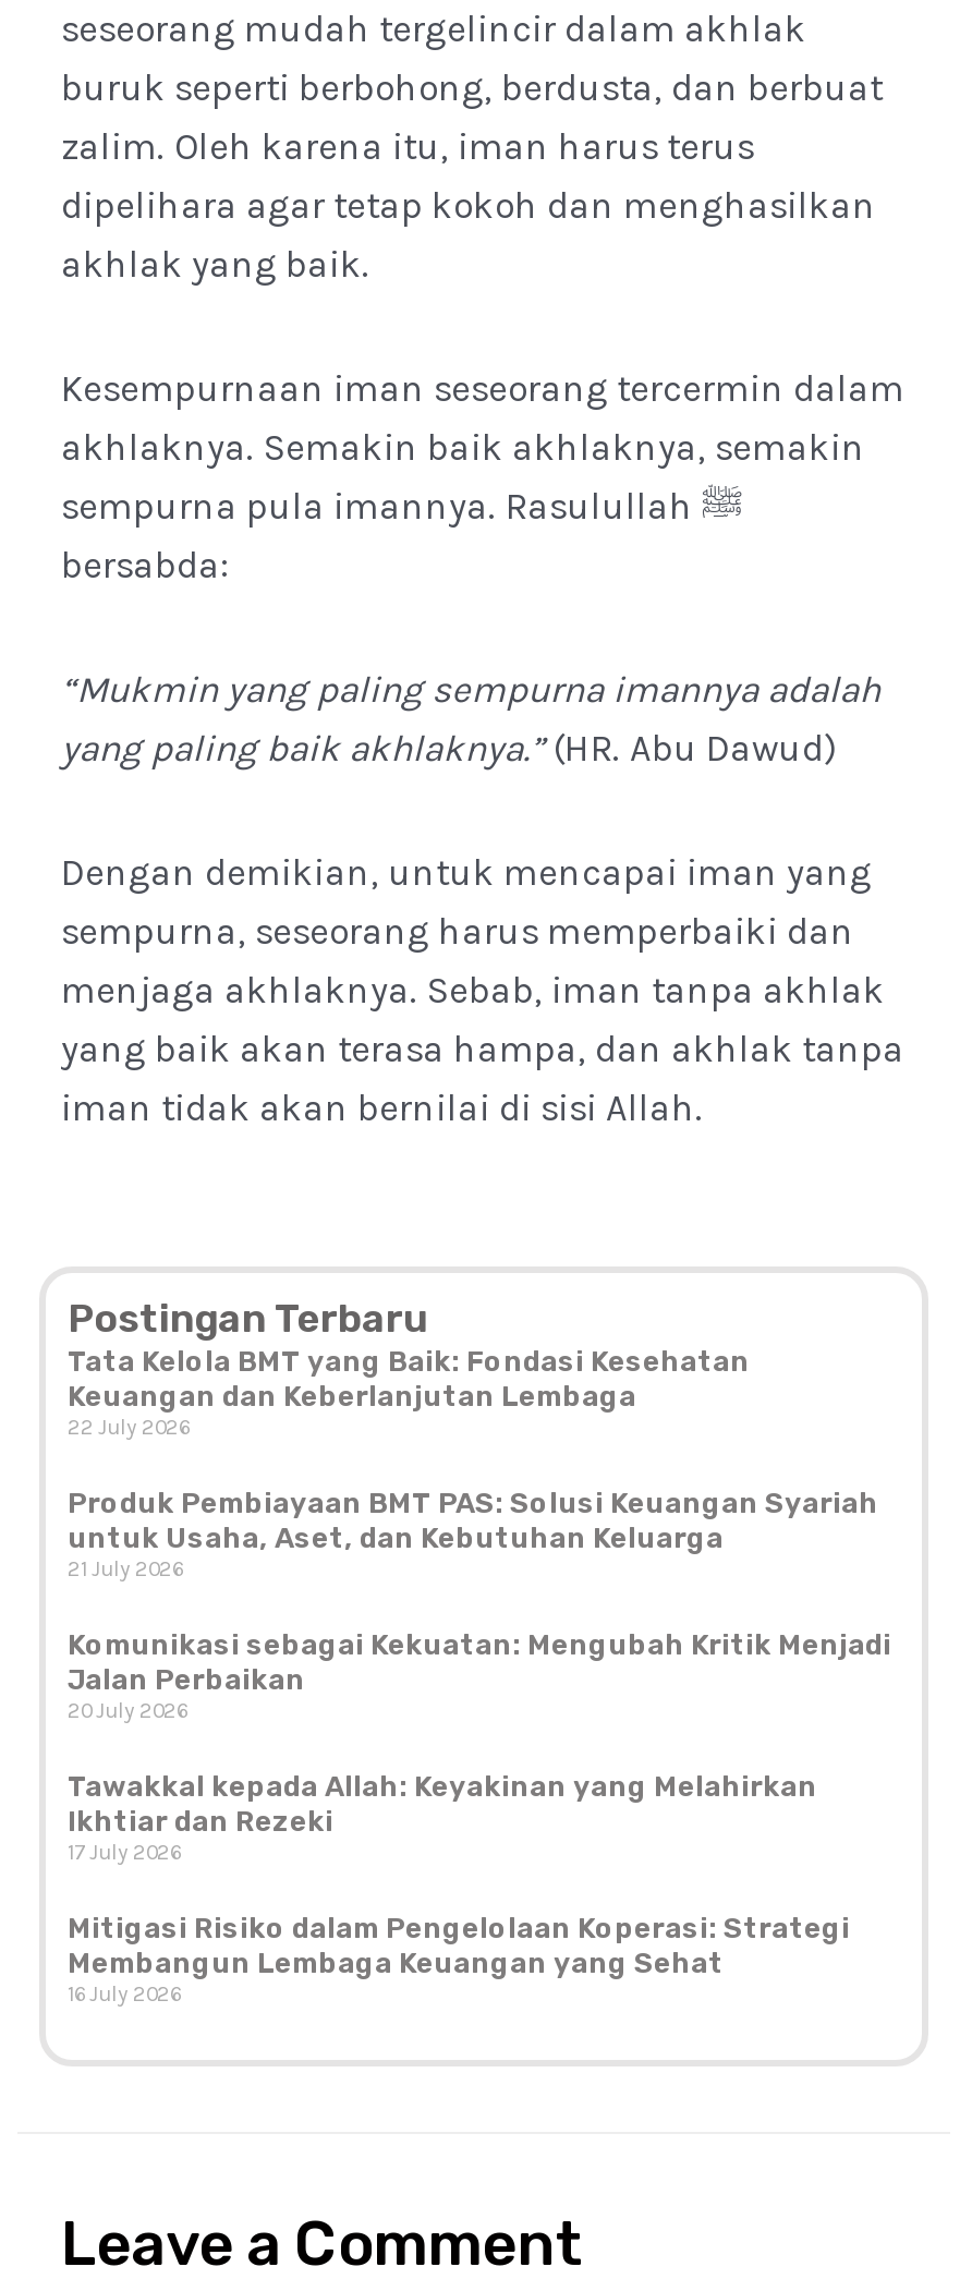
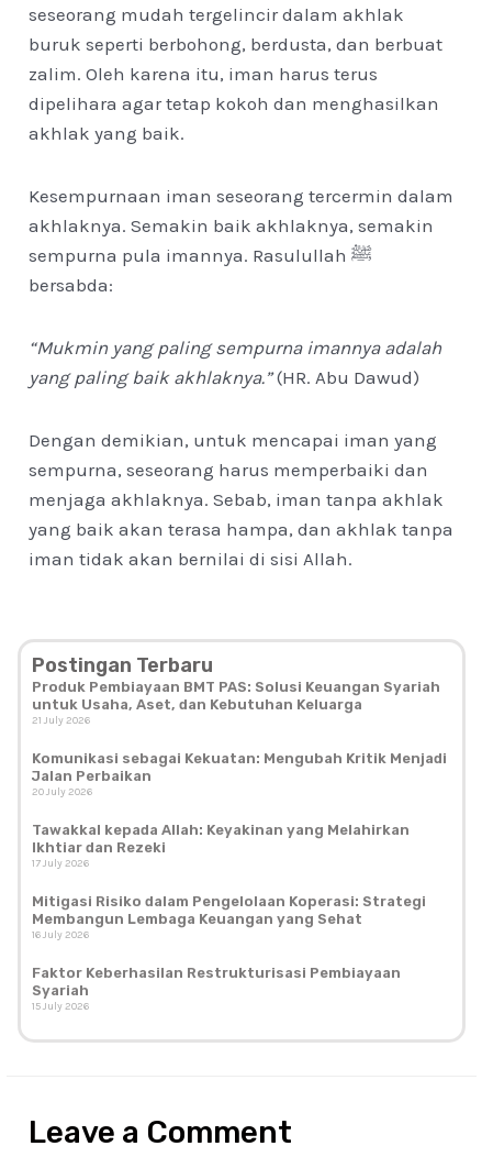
[68,1346,750,1442] Tata Kelola BMT yang Baik: Fondasi Kesehatan | Keuangan dan Keberlanjutan Lembaga | 22 July 2026 -> none
moved [68,1488,891,2009] -> [32,679,447,942]: Produk Pembiayaan BMT PAS: Solusi Keuangan Syariah | untuk Usaha, Aset, dan Kebutuhan Keluarga | 21 July 2026 | ... | Membangun Lembaga Keuangan yang Sehat | 16 July 2026
none -> [32,965,401,1013] Faktor Keberhasilan Restrukturisasi Pembiayaan | Syariah | 15 July 2026

